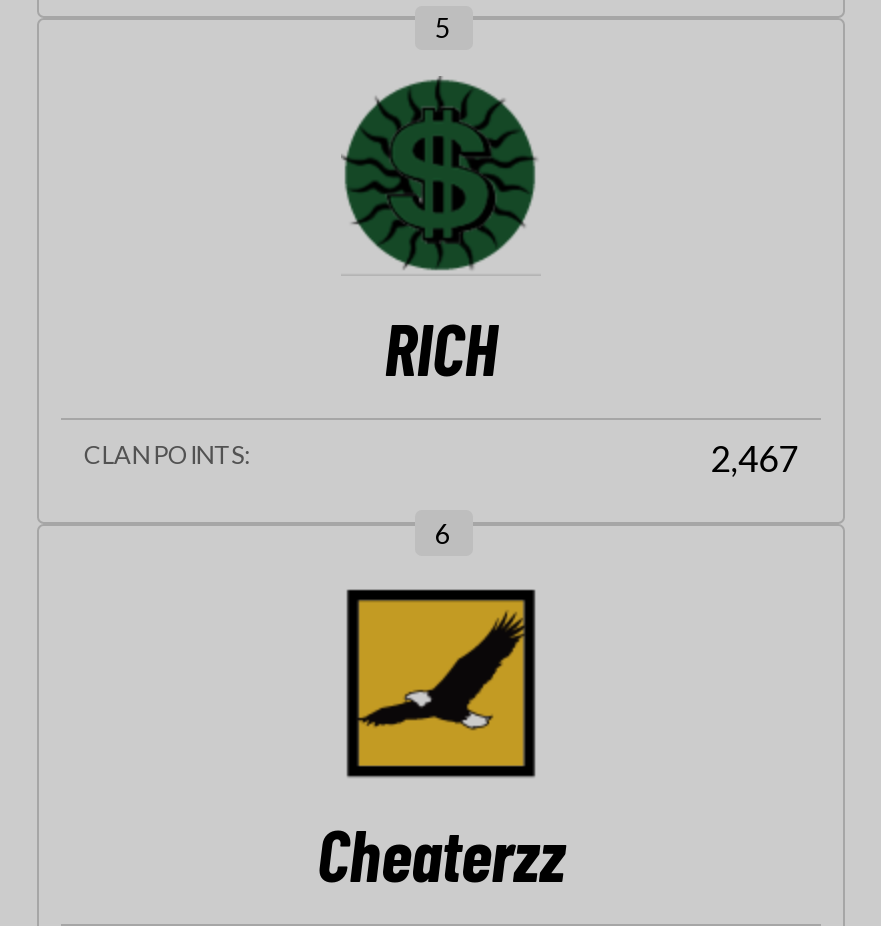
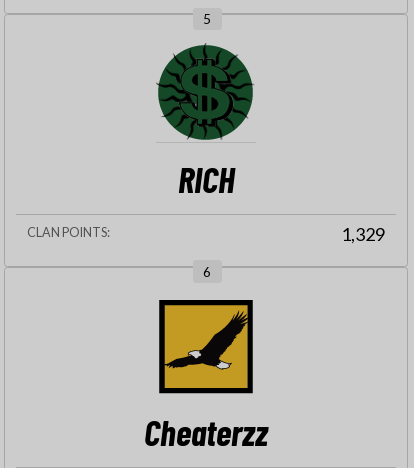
[710,436,798,480] 2,467 -> [341,223,385,245] 1,329

